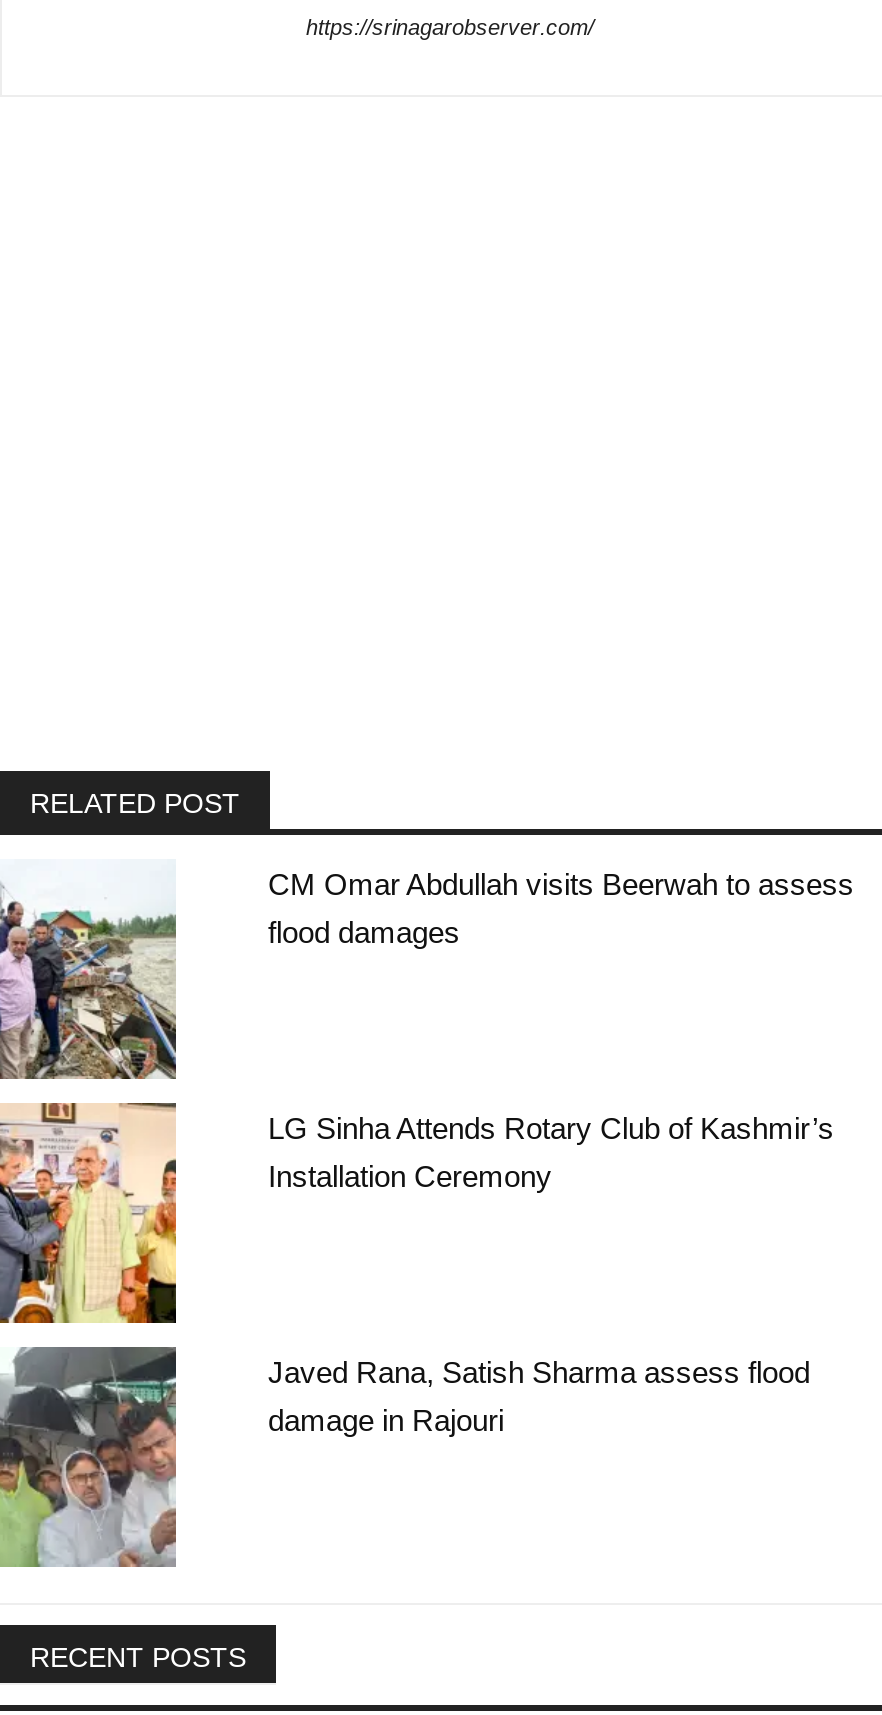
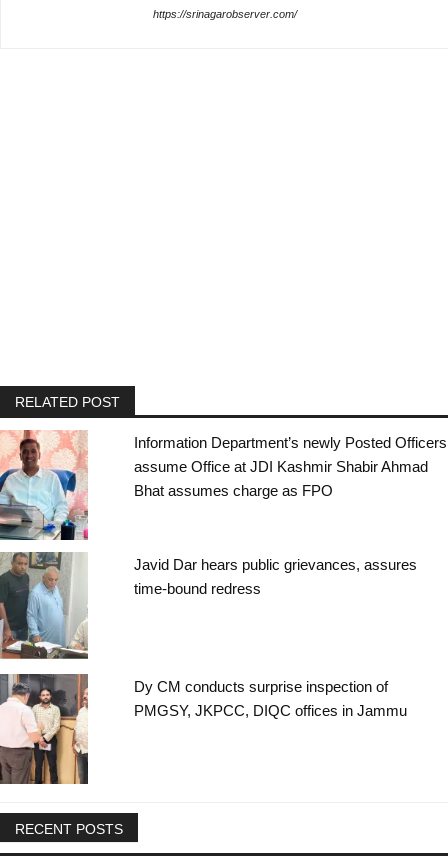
[6,859,178,1081] [image] -> [3,429,89,541] [image]
[268,867,854,949] CM Omar Abdullah visits Beerwah to assess | flood damages -> [134,434,447,499] Information Department’s newly Posted Officers | assume Office at JDI Kashmir Shabir Ahmad | Bhat assumes charge as FPO
[6,1101,178,1325] [image] -> [3,551,89,662] [image]
[268,1111,834,1193] LG Sinha Attends Rotary Club of Kashmir’s | Installation Ceremony -> [134,556,417,597] Javid Dar hears public grievances, assures | time-bound redress
[6,1347,178,1569] [image] -> [3,673,89,785] [image]
[268,1355,810,1437] Javed Rana, Satish Sharma assess flood | damage in Rajouri -> [134,678,407,719] Dy CM conducts surprise inspection of | PMGSY, JKPCC, DIQC offices in Jammu

